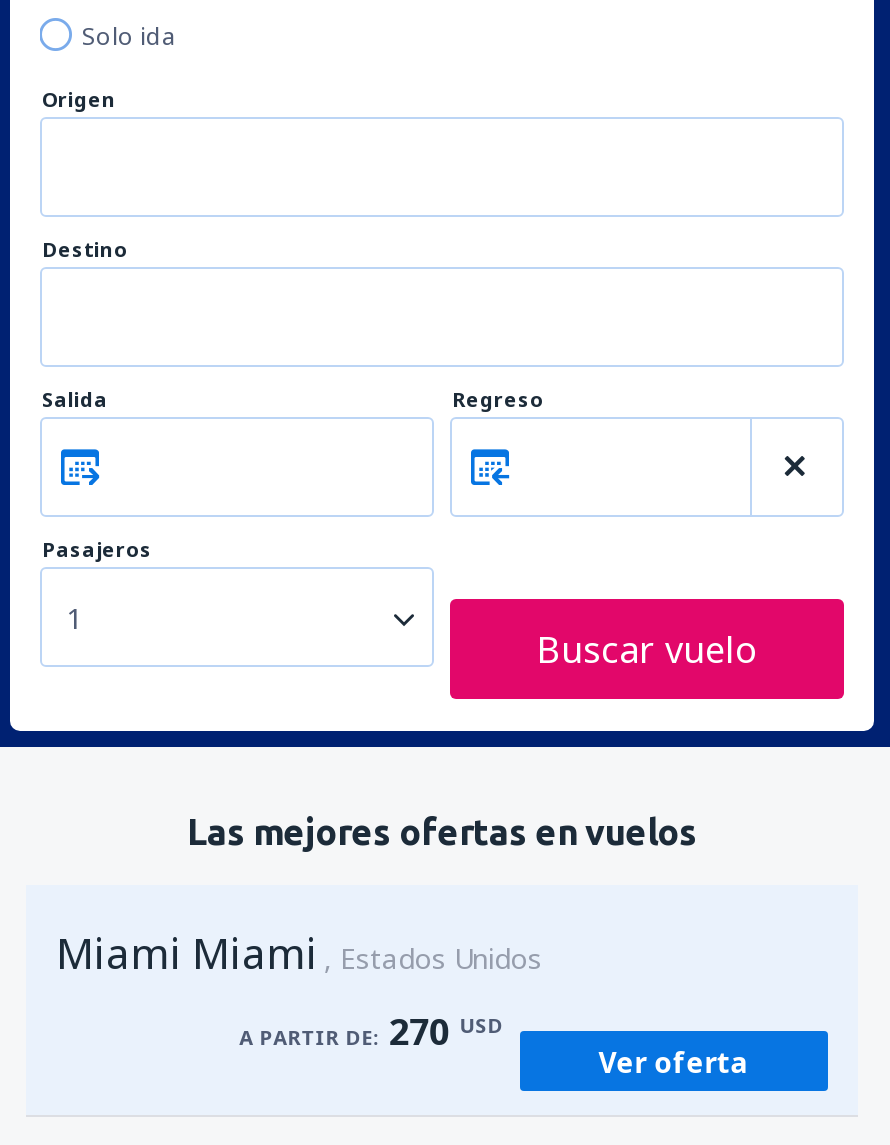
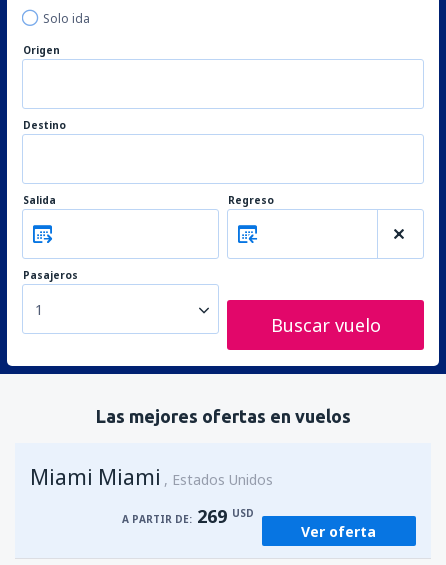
[239,1007,503,1055] A PARTIR DE: 270 USD -> [122,504,254,528] A PARTIR DE: 269 USD

